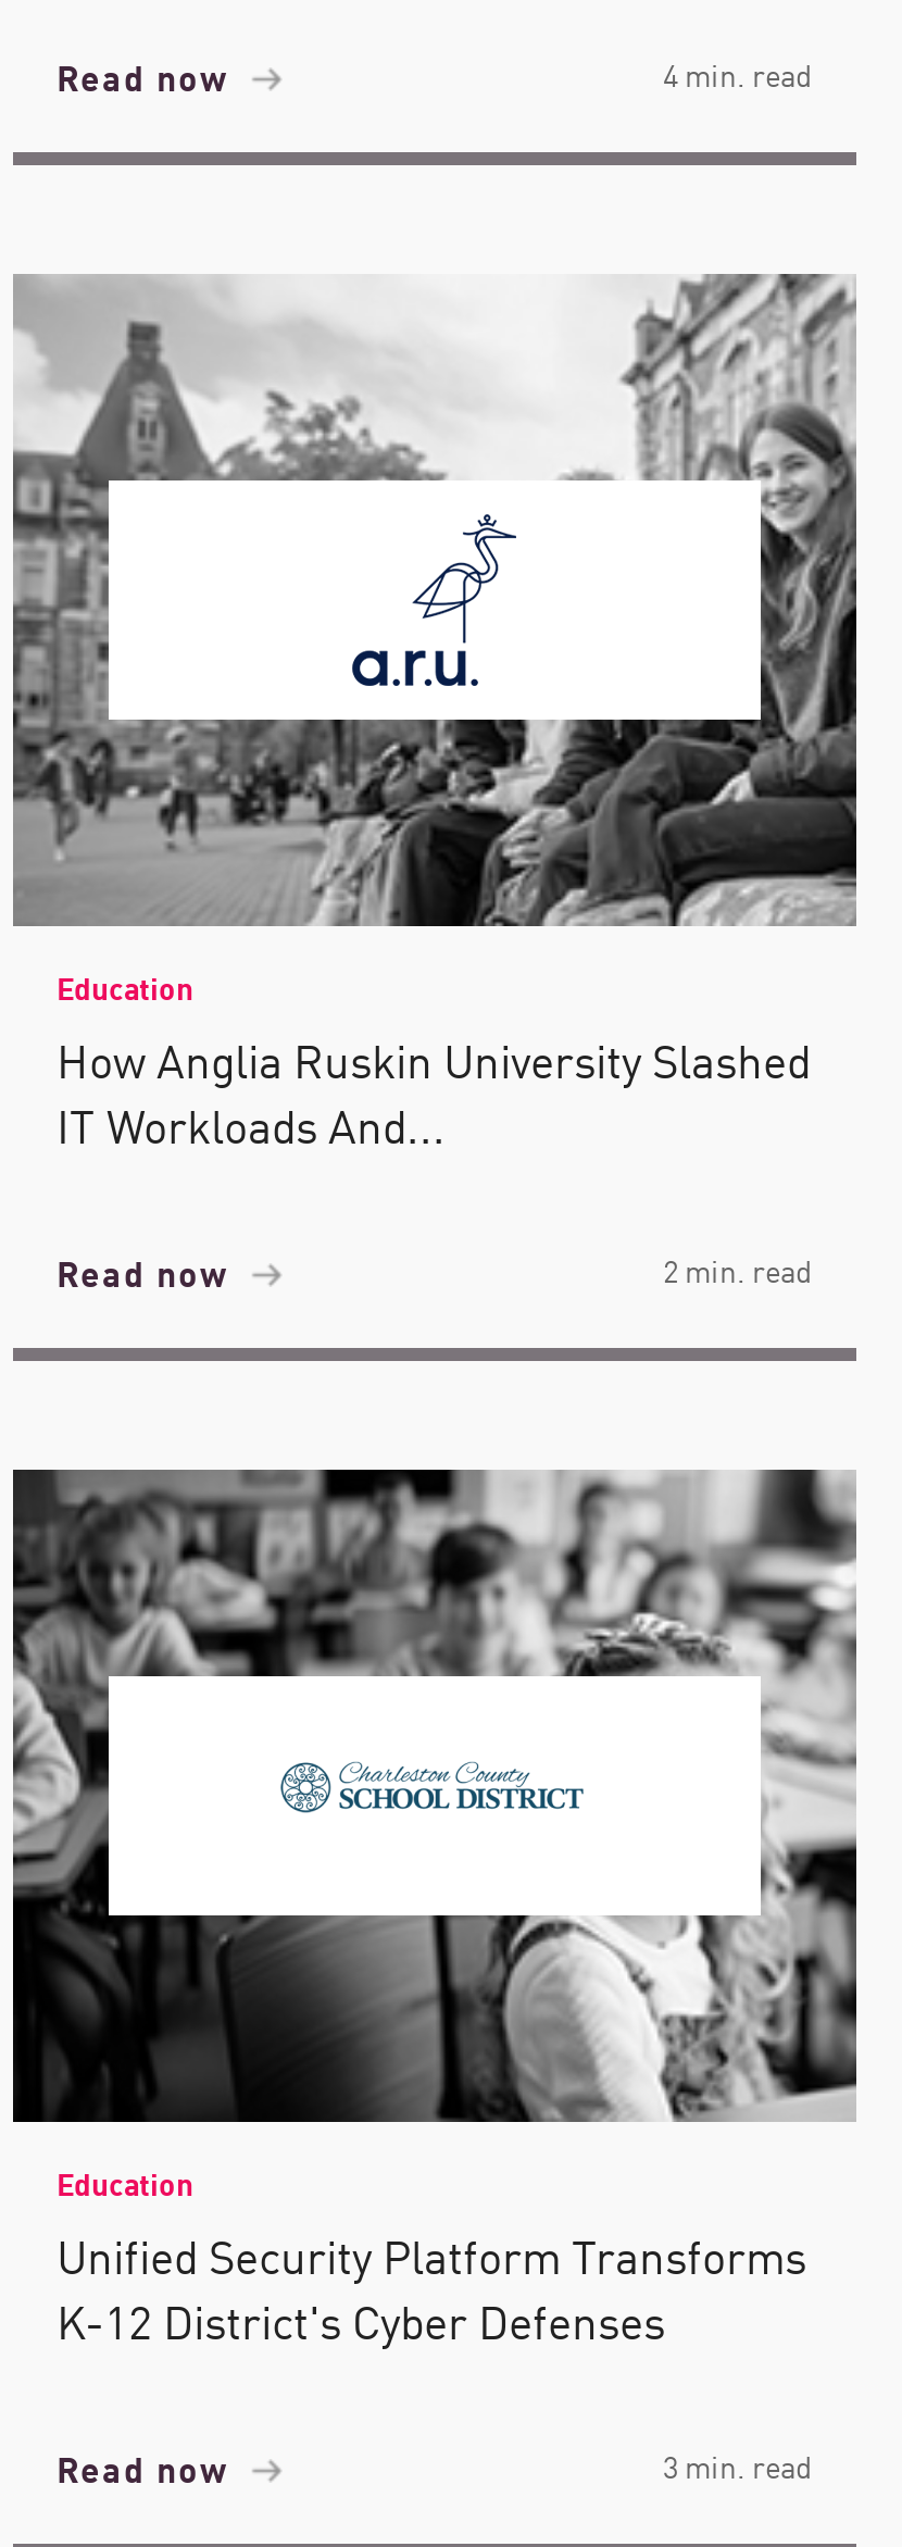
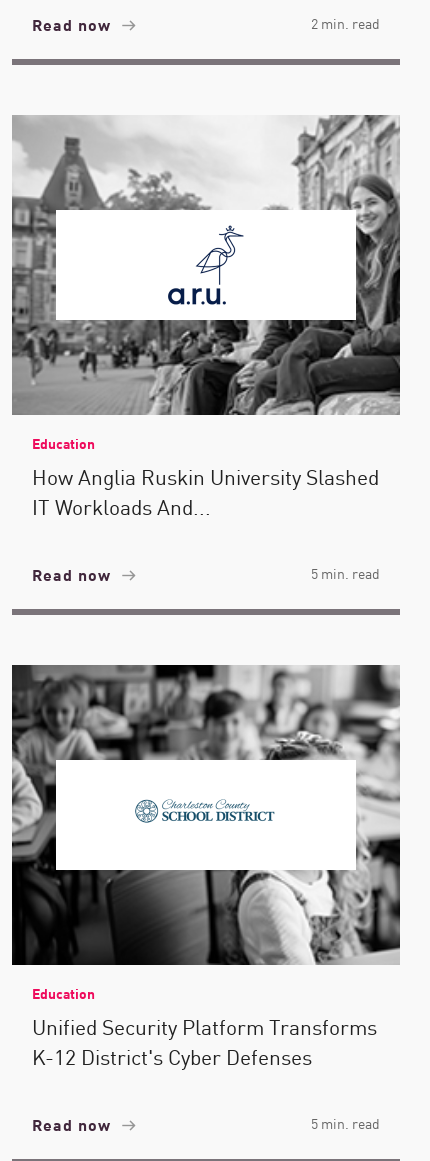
[663,52,813,96] 4 min. read -> [311,13,380,33] 2 min. read
[663,1248,813,1291] 2 min. read -> [311,563,380,583] 5 min. read
[663,2444,813,2487] 3 min. read -> [311,1113,380,1133] 5 min. read

